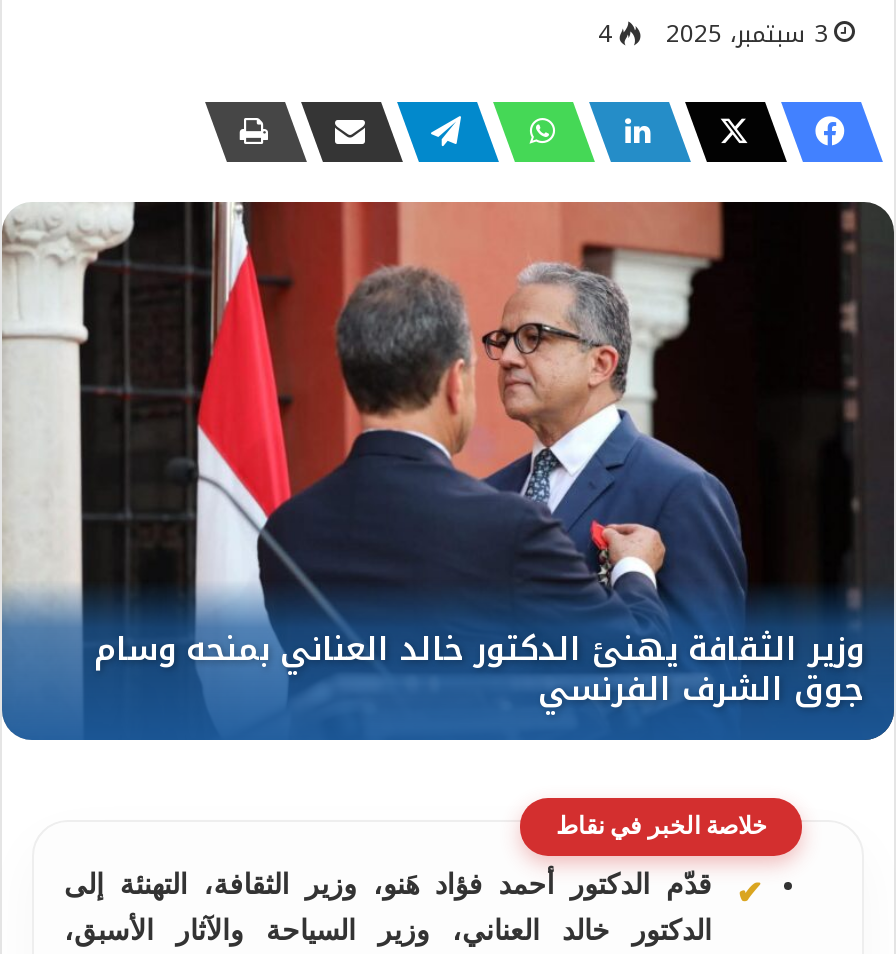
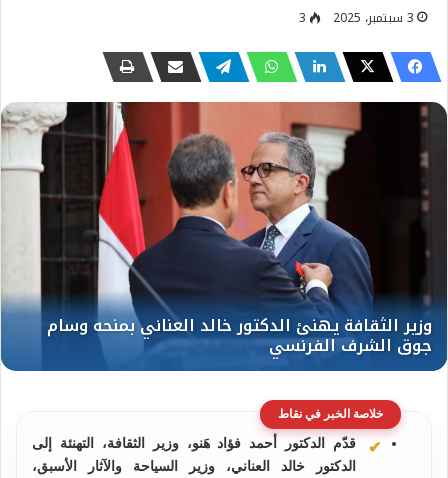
[598,12,612,56] 4 -> [299,7,306,29] 3

